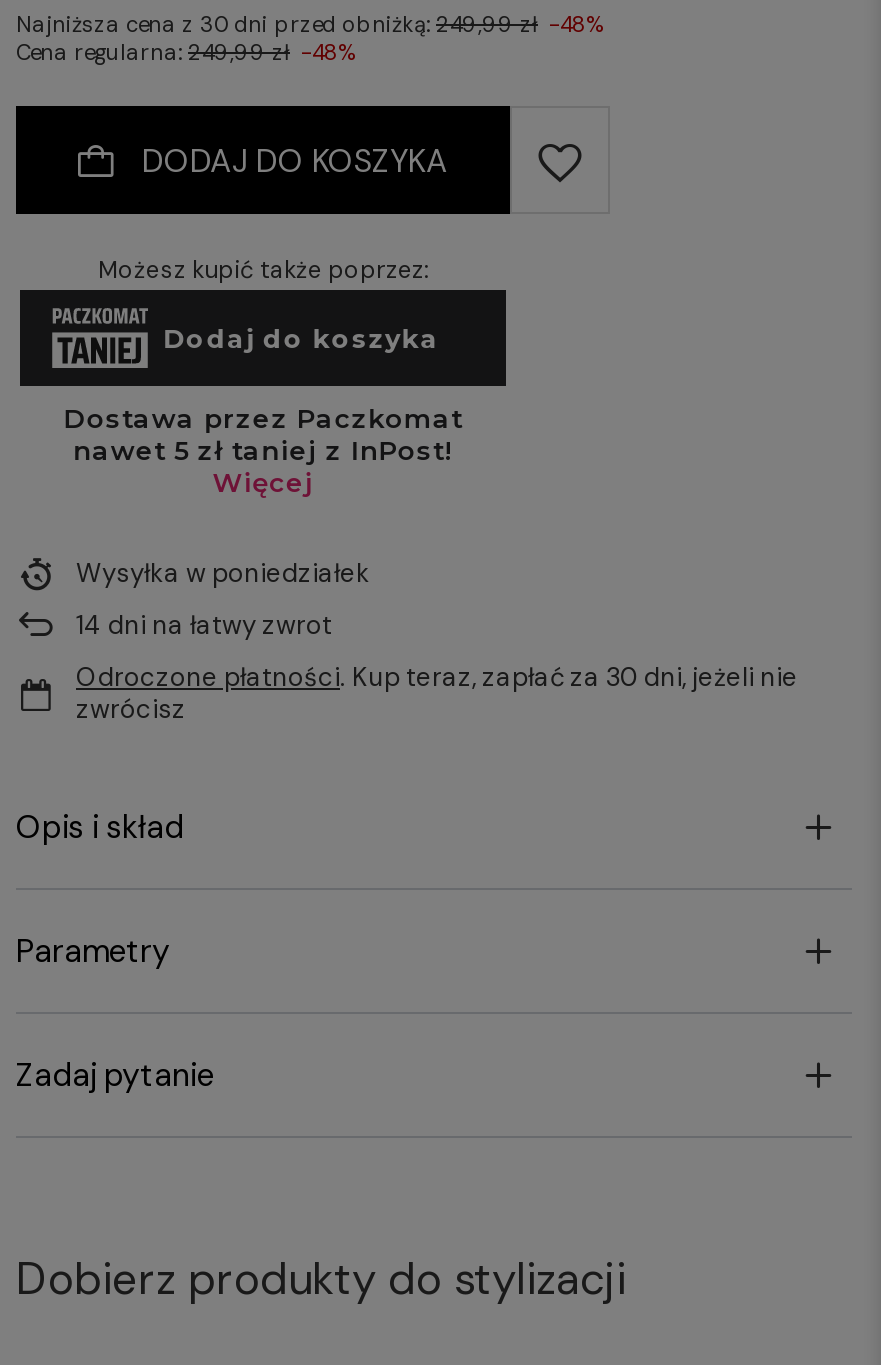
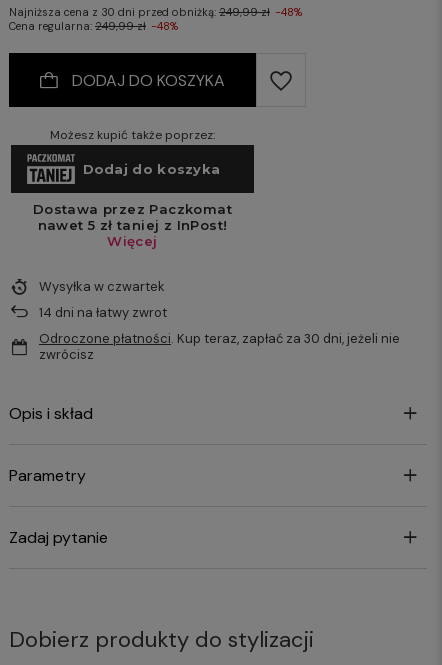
[76,556,370,590] Wysyłka w poniedziałek -> [39,278,165,295] Wysyłka w czwartek

